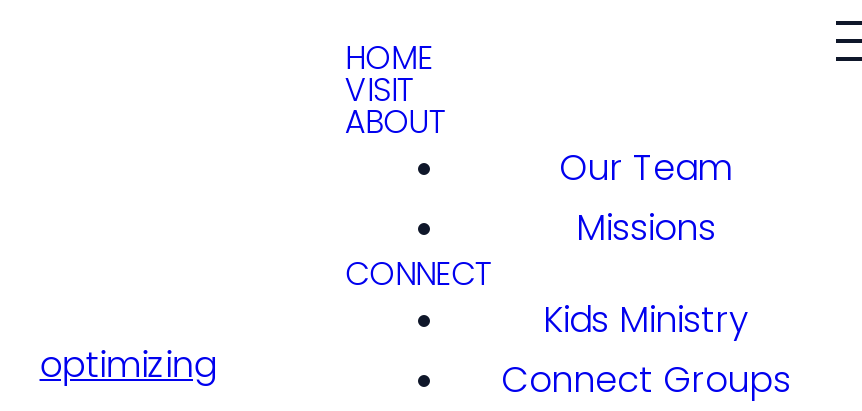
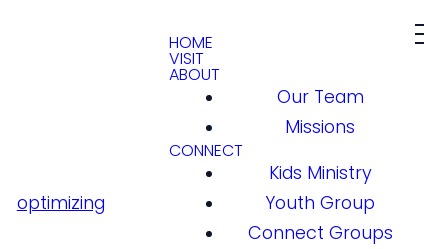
none -> [265,190,375,215] Youth Group

